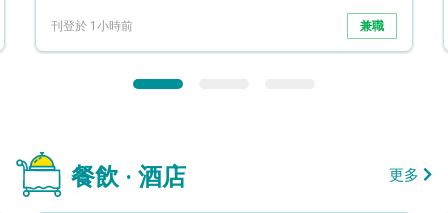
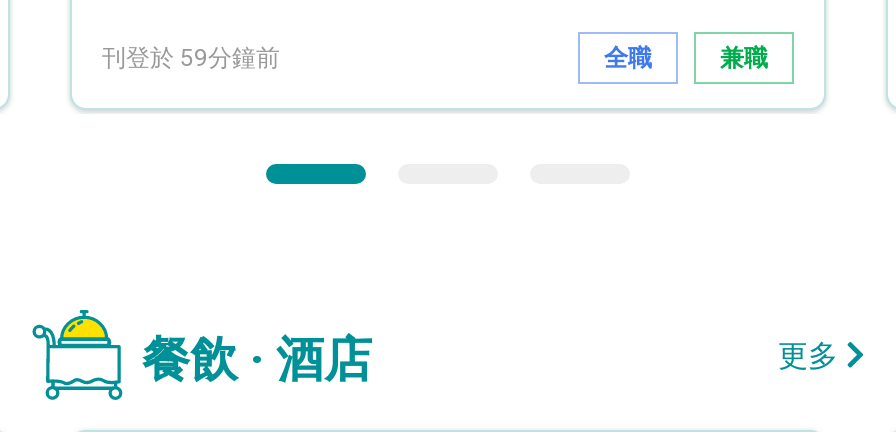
[51,18,133,32] 刊登於 1小時前 -> [102,43,652,71] 刊登於 59分鐘前 | 全職

